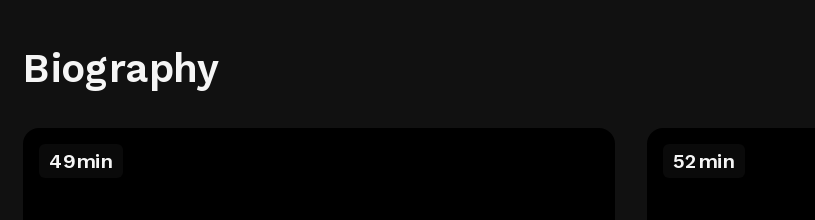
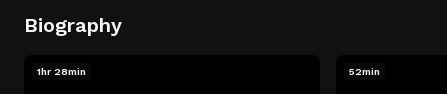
[49,150,113,172] 49min -> [37,66,86,77] 1hr 28min

